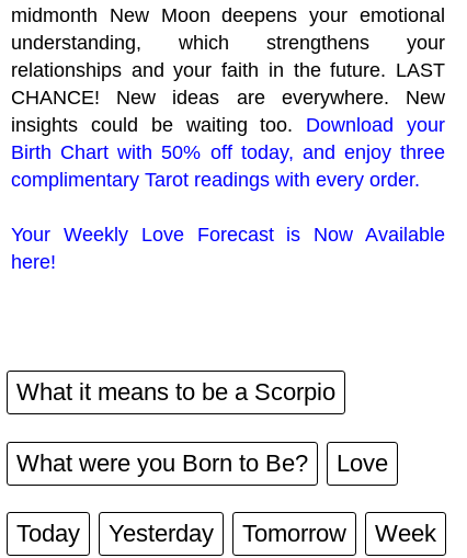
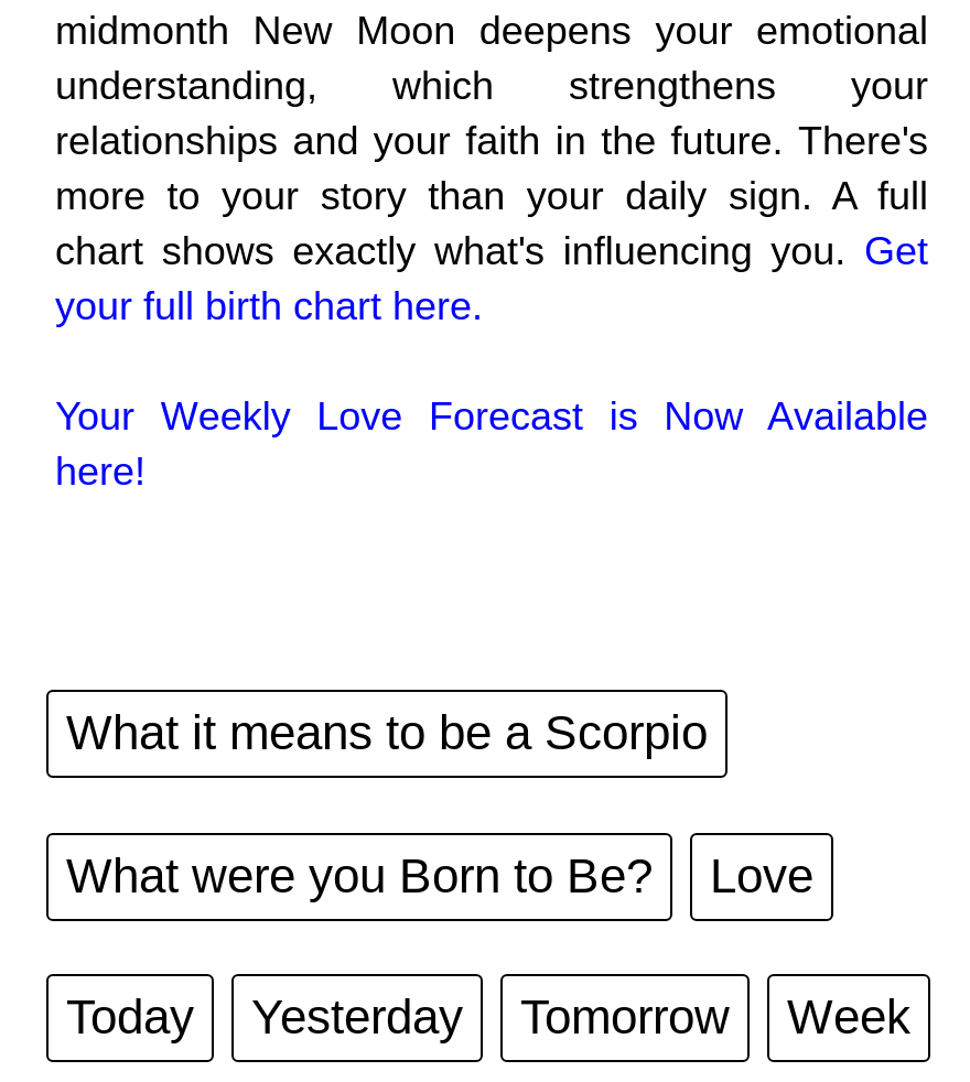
[11,59,445,191] relationships and your faith in the future. LAST | CHANCE! New ideas are everywhere. New | insights could be waiting too. Download your | Birth Chart with 50% off today, and enjoy three | complimentary Tarot readings with every order. -> [55,119,928,328] relationships and your faith in the future. There's | more to your story than your daily sign. A full | chart shows exactly what's influencing you. Get | your full birth chart here.

